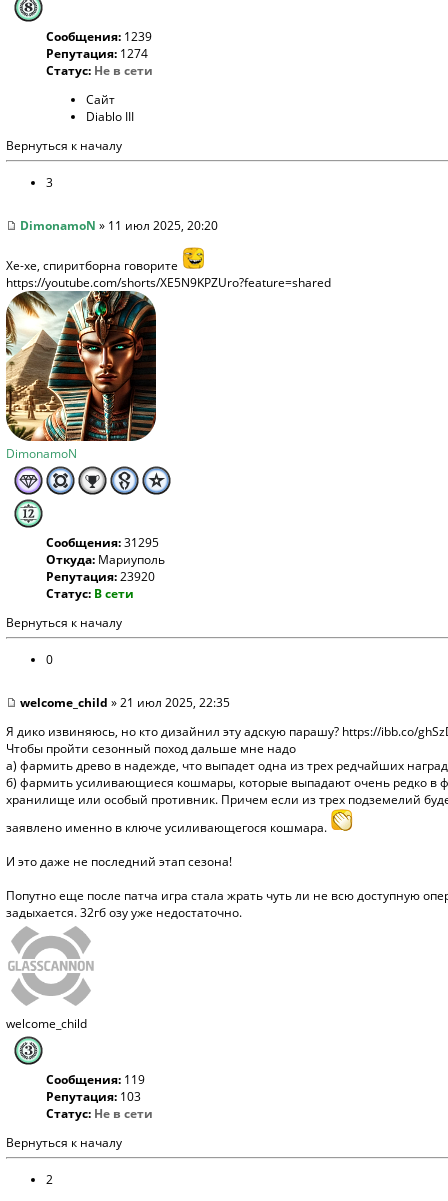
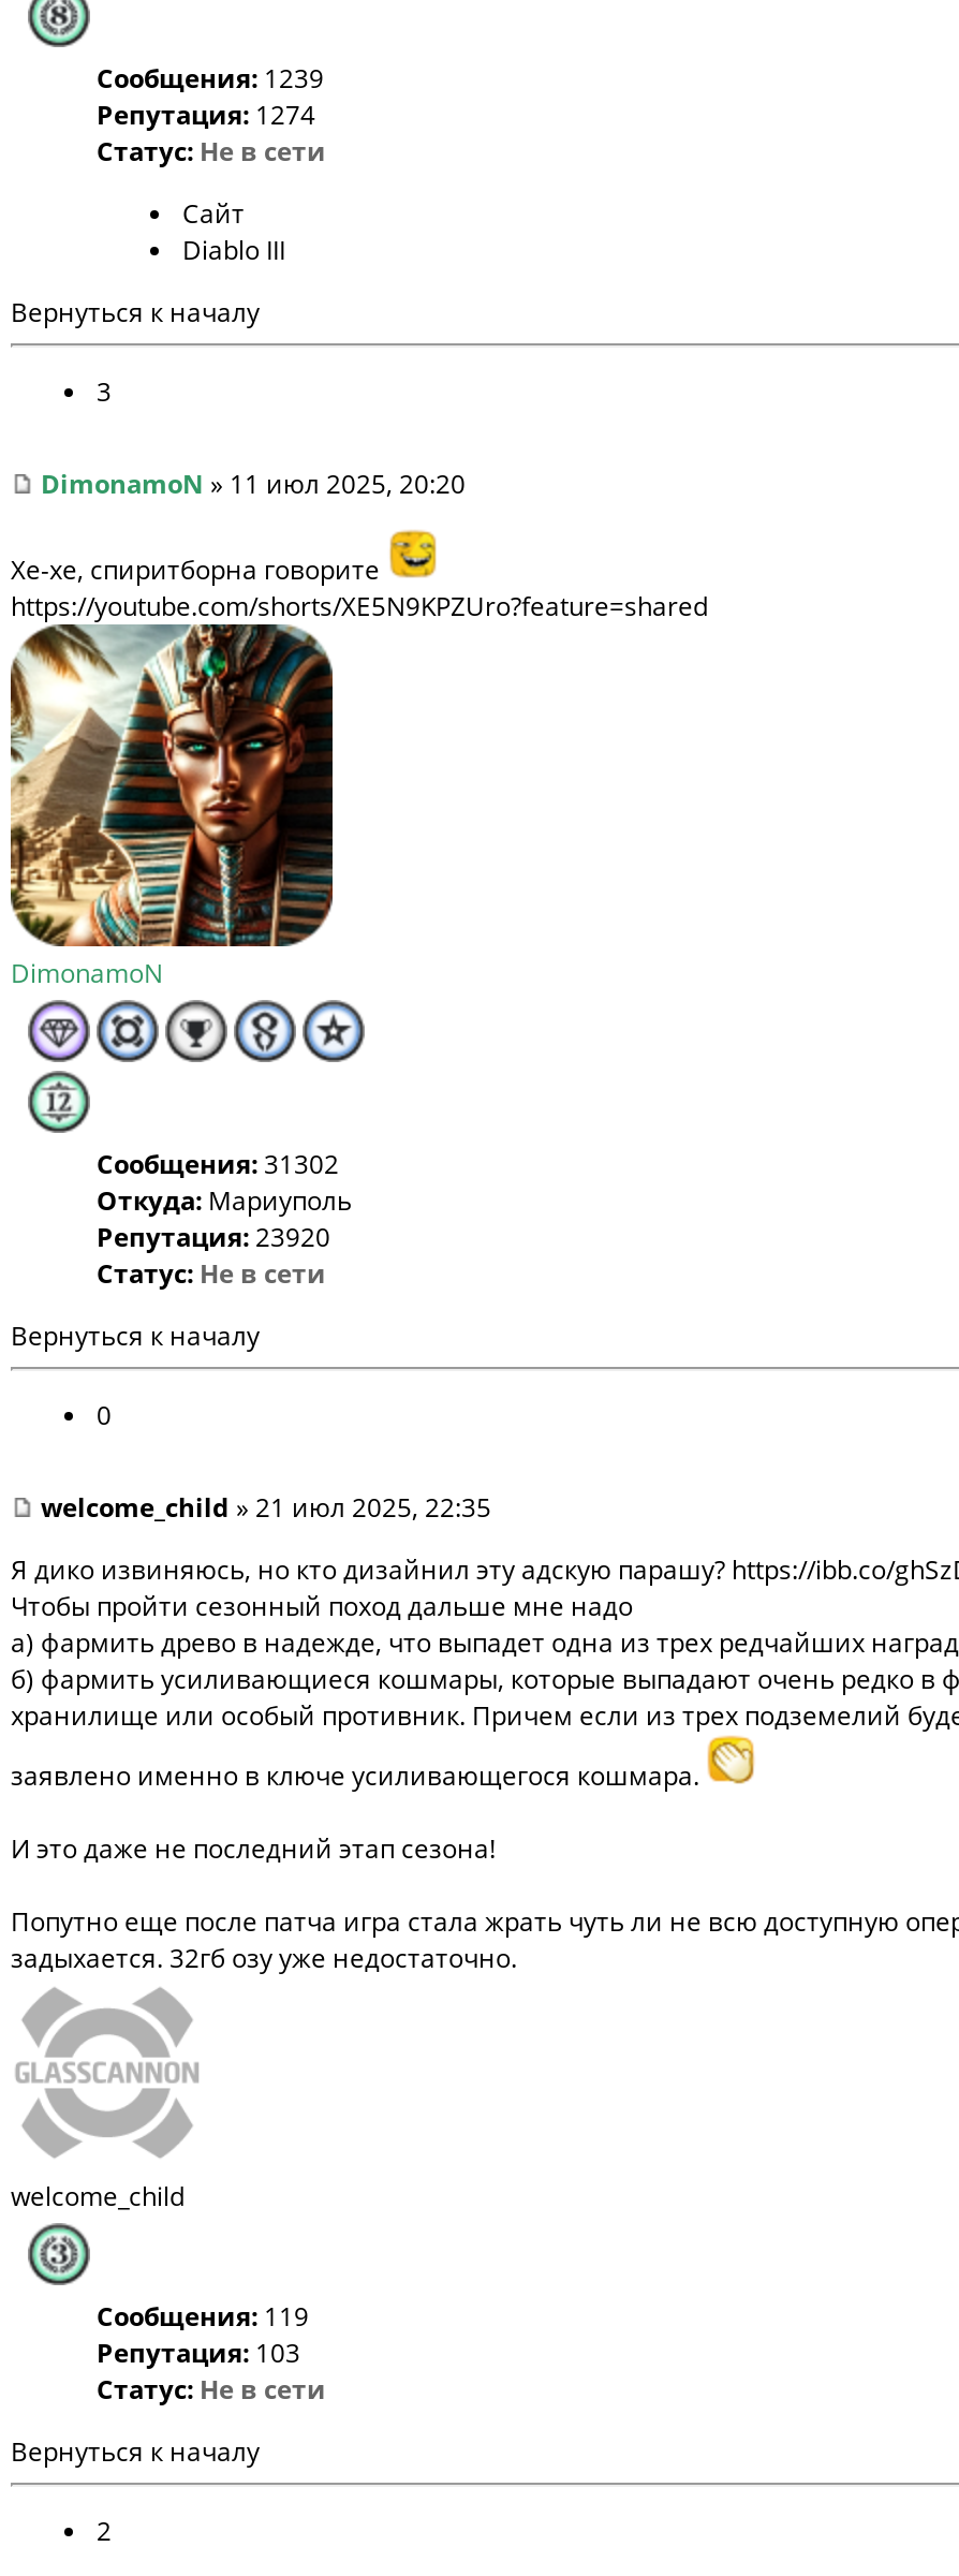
[46,534,159,551] Сообщения: 31295 -> [97,1146,339,1182] Сообщения: 31302
[46,585,134,602] Статус: В сети -> [97,1255,326,1292] Статус: Не в сети

